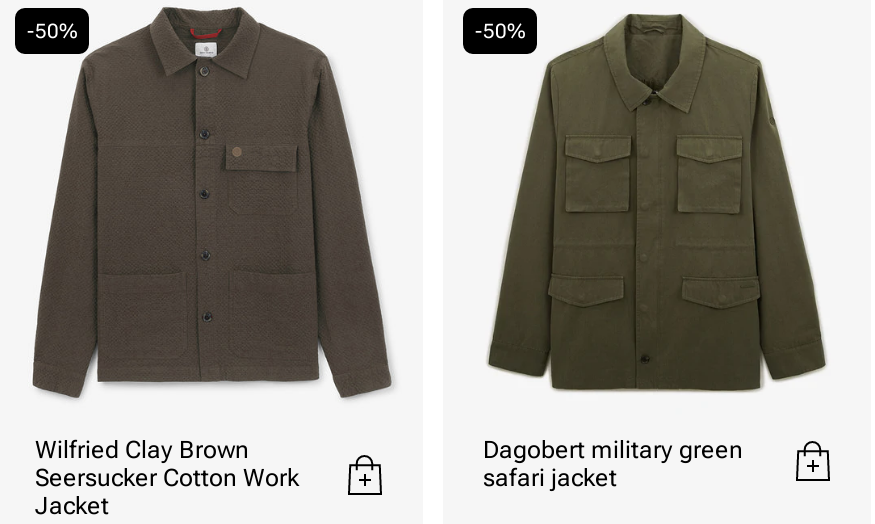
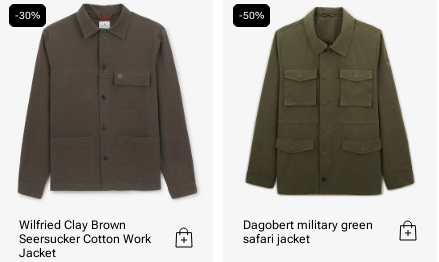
[27,19,77,41] -50% -> [15,9,40,20] -30%

